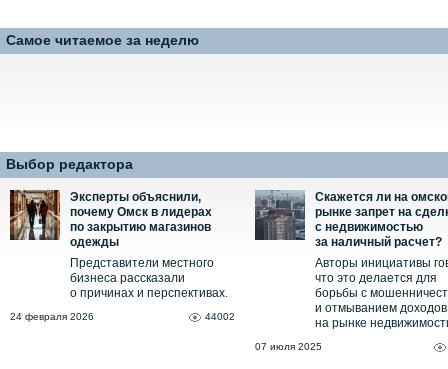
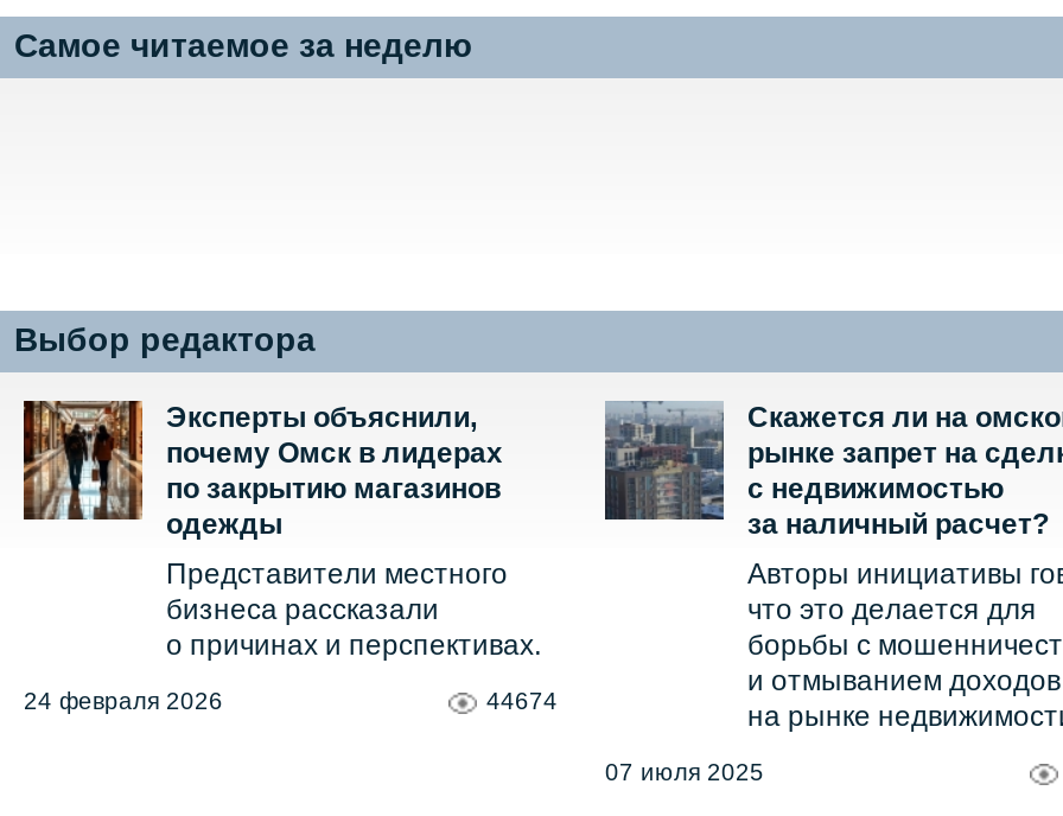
[205,311,235,322] 44002 -> [486,688,558,714] 44674

